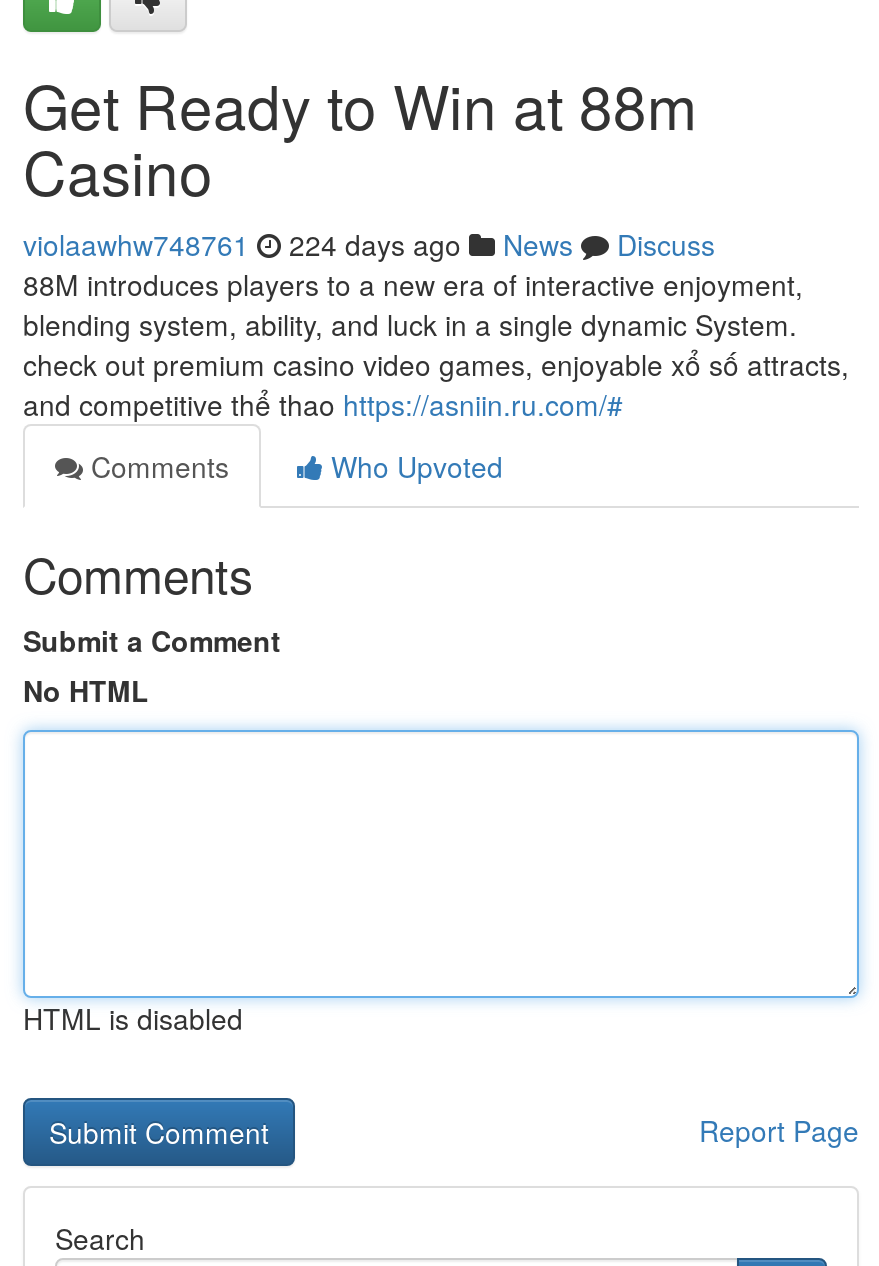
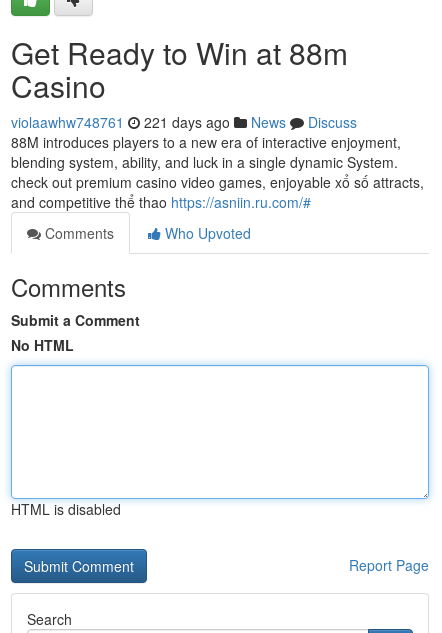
[23,224,715,264] violaawhw748761 224 days ago News Discuss -> [11,112,357,132] violaawhw748761 221 days ago News Discuss

